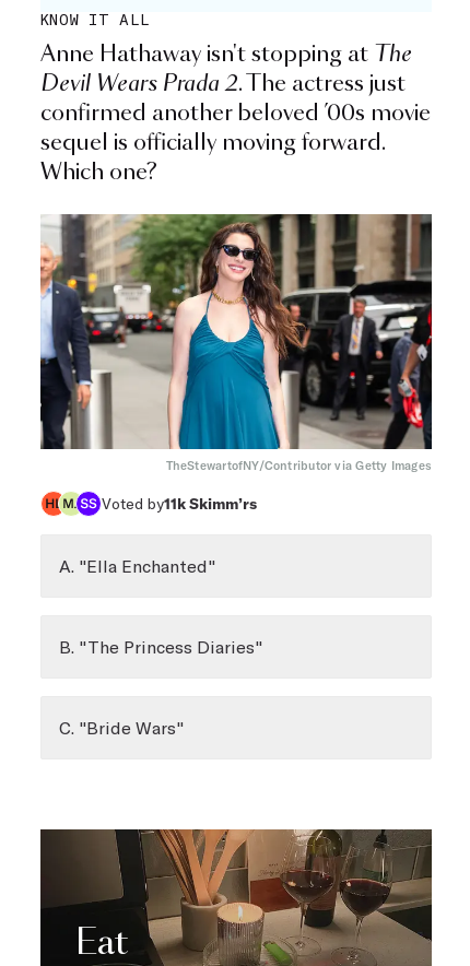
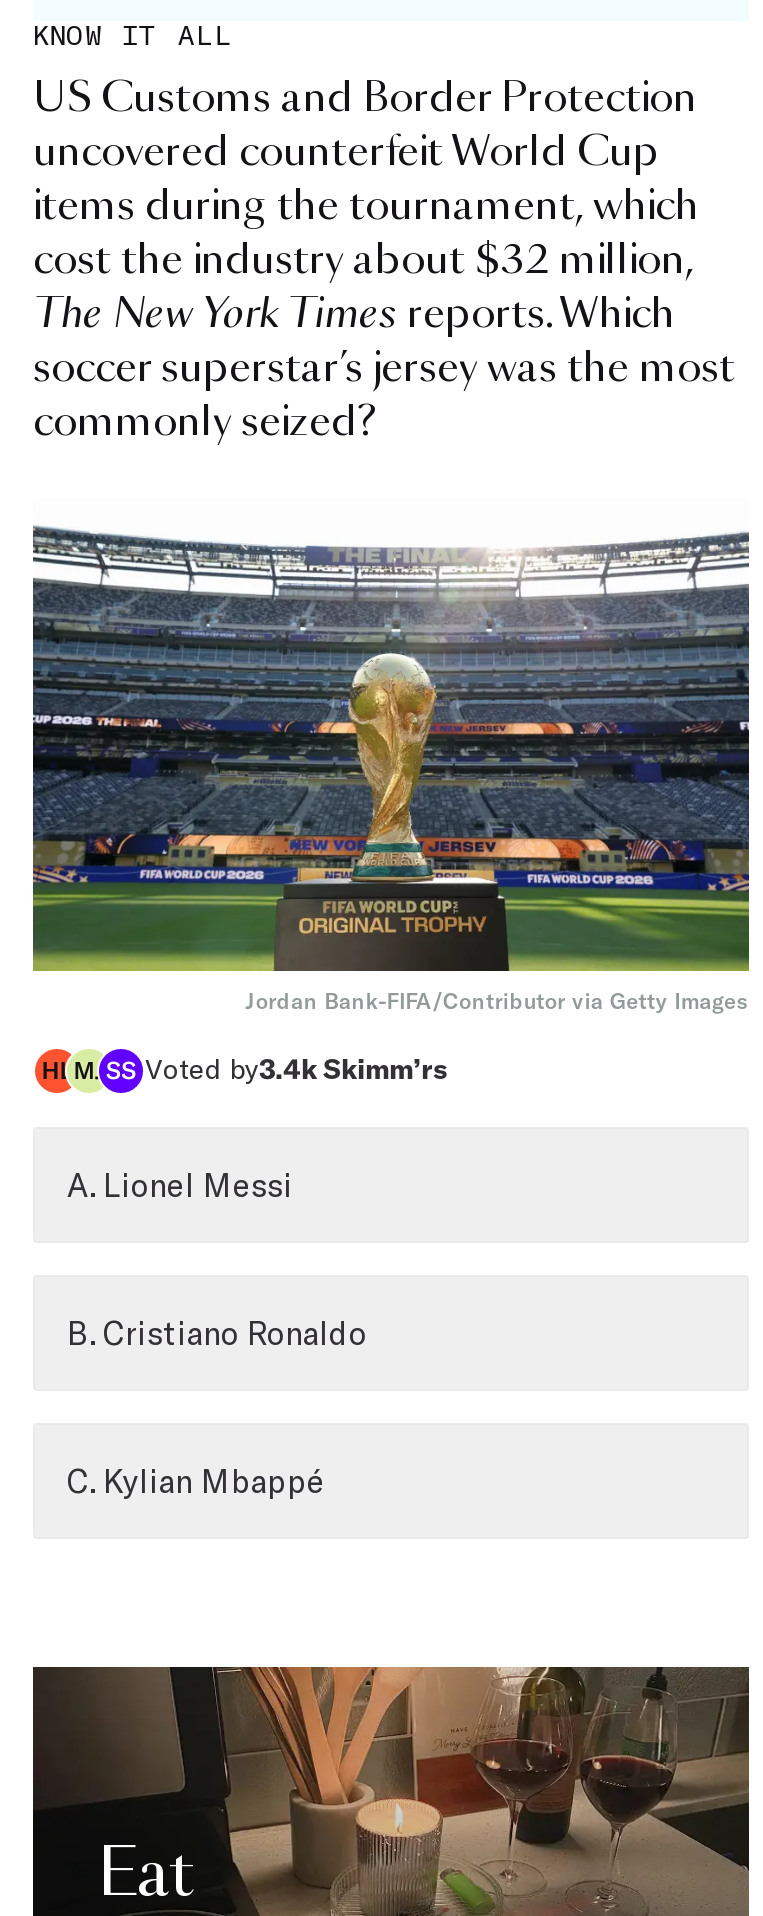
[40,44,431,184] Anne Hathaway isn't stopping at The | Devil Wears Prada 2. The actress just | confirmed another beloved ’00s movie | sequel is officially moving forward. | Which one? -> [33,79,735,443] US Customs and Border Protection | uncovered counterfeit World Cup | items during the tournament, which | cost the industry about $32 million, | The New York Times reports. Which | soccer superstar’s jersey was the most | commonly seized?
[39,222,433,474] [image] | TheStewartofNY/Contributor via Getty Images -> [31,525,751,1014] [image] | Jordan Bank-FIFA/Contributor via Getty Images
[102,494,257,513] Voted by11kSkimm’rs -> [145,1051,447,1087] Voted by3.4kSkimm’rs
[59,556,215,577] A. "Ella Enchanted" -> [67,1164,293,1204] A. Lionel Messi
[59,636,262,658] B. "The Princess Diaries" -> [67,1312,367,1352] B. Cristiano Ronaldo
[59,717,184,739] C. "Bride Wars" -> [67,1460,325,1500] C. Kylian Mbappé

